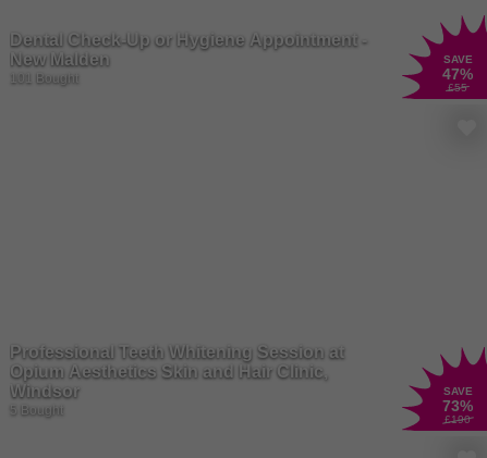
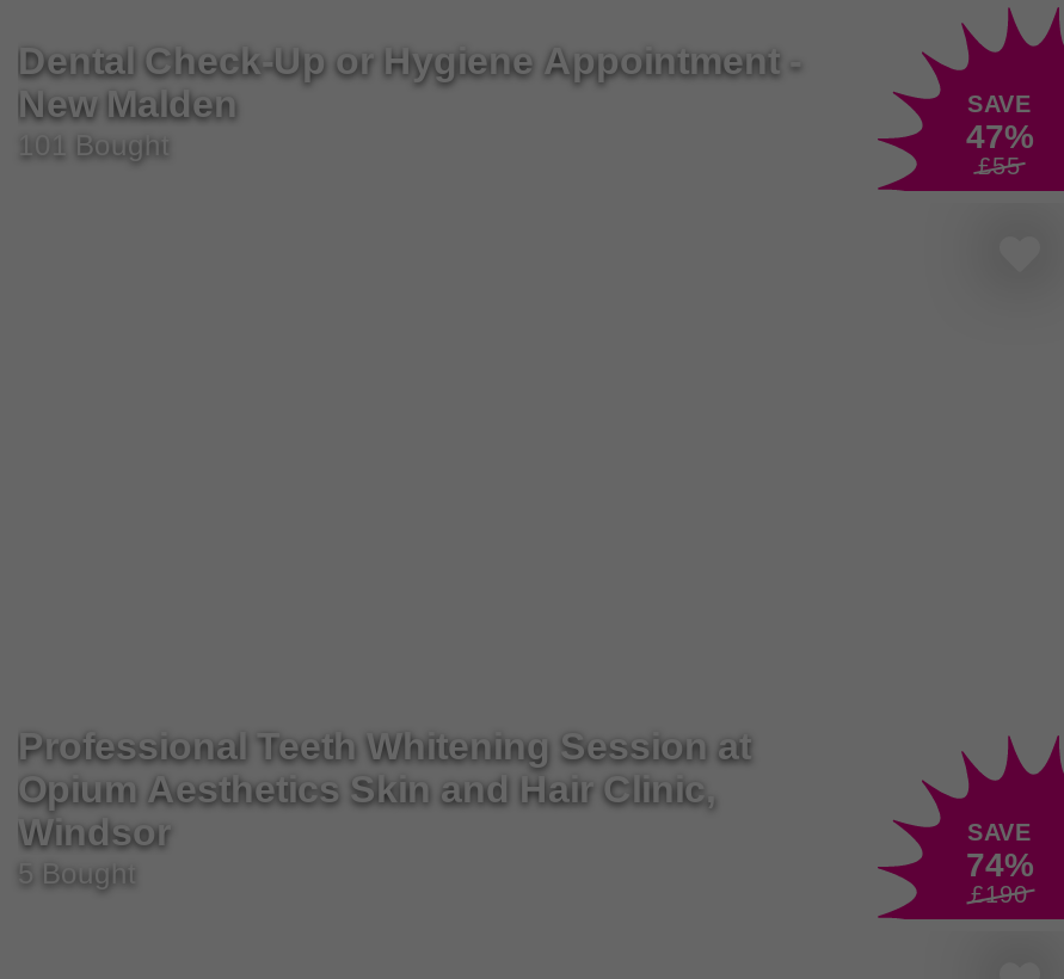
[442,397,473,414] 73% -> [966,845,1033,883] 74%

